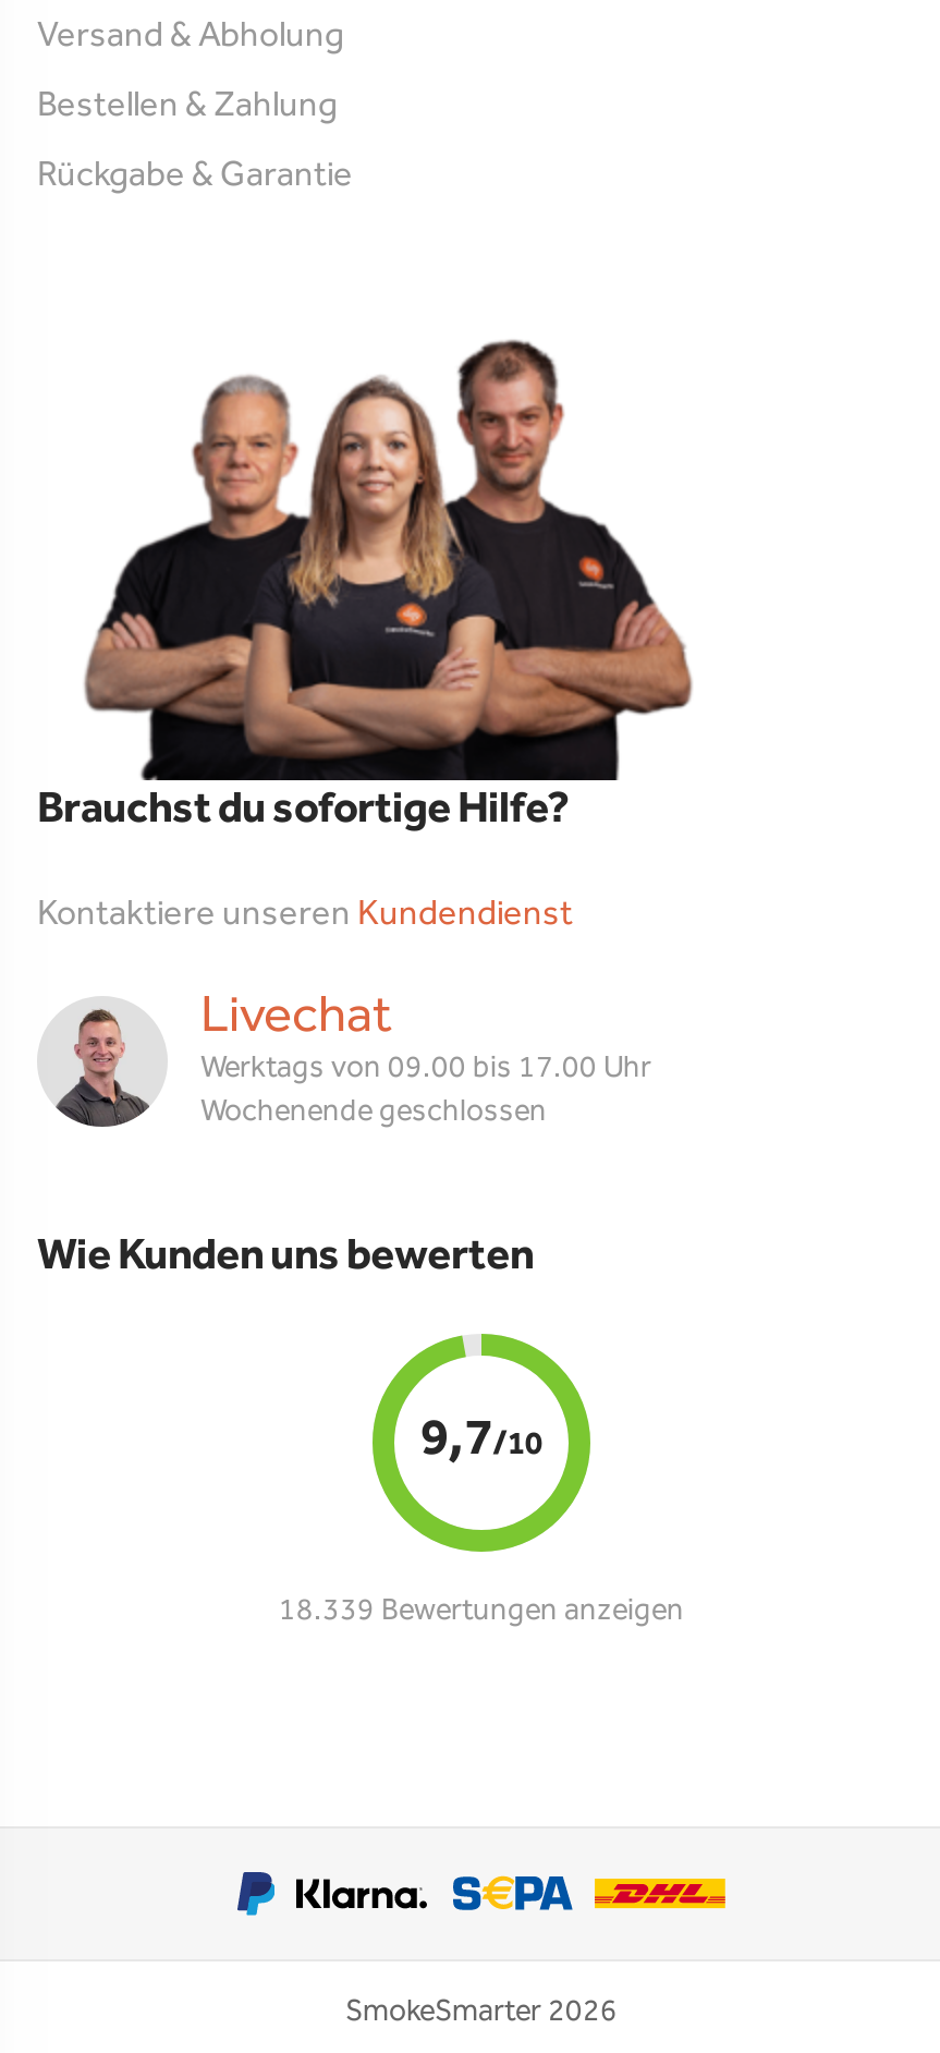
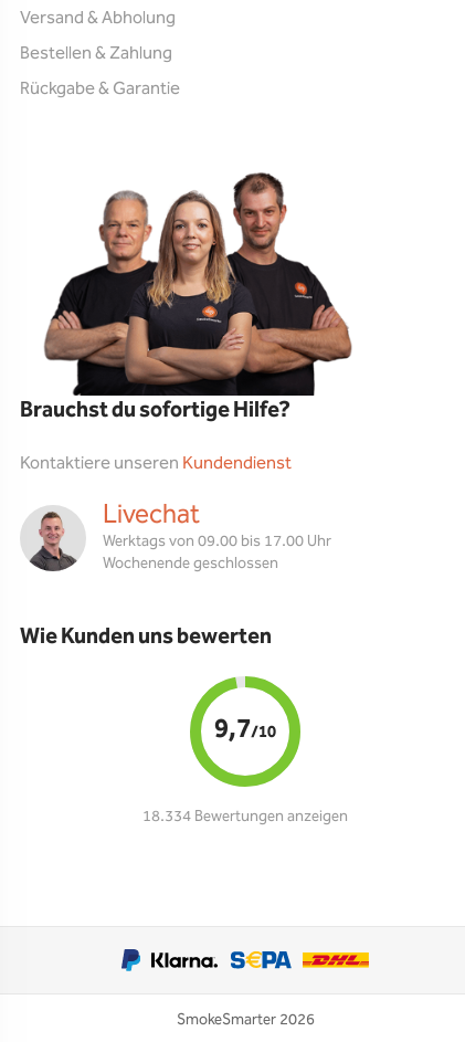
[279,1587,684,1635] 18.339 Bewertungen anzeigen -> [142,804,348,829] 18.334 Bewertungen anzeigen

